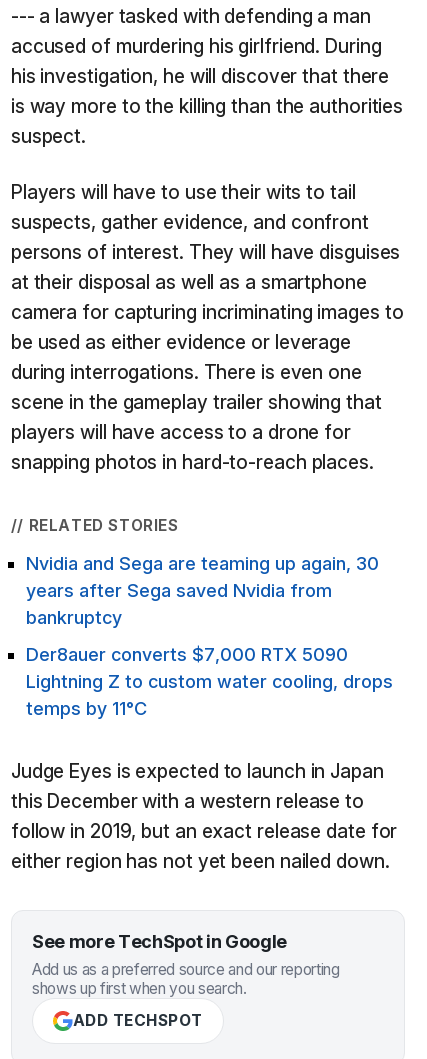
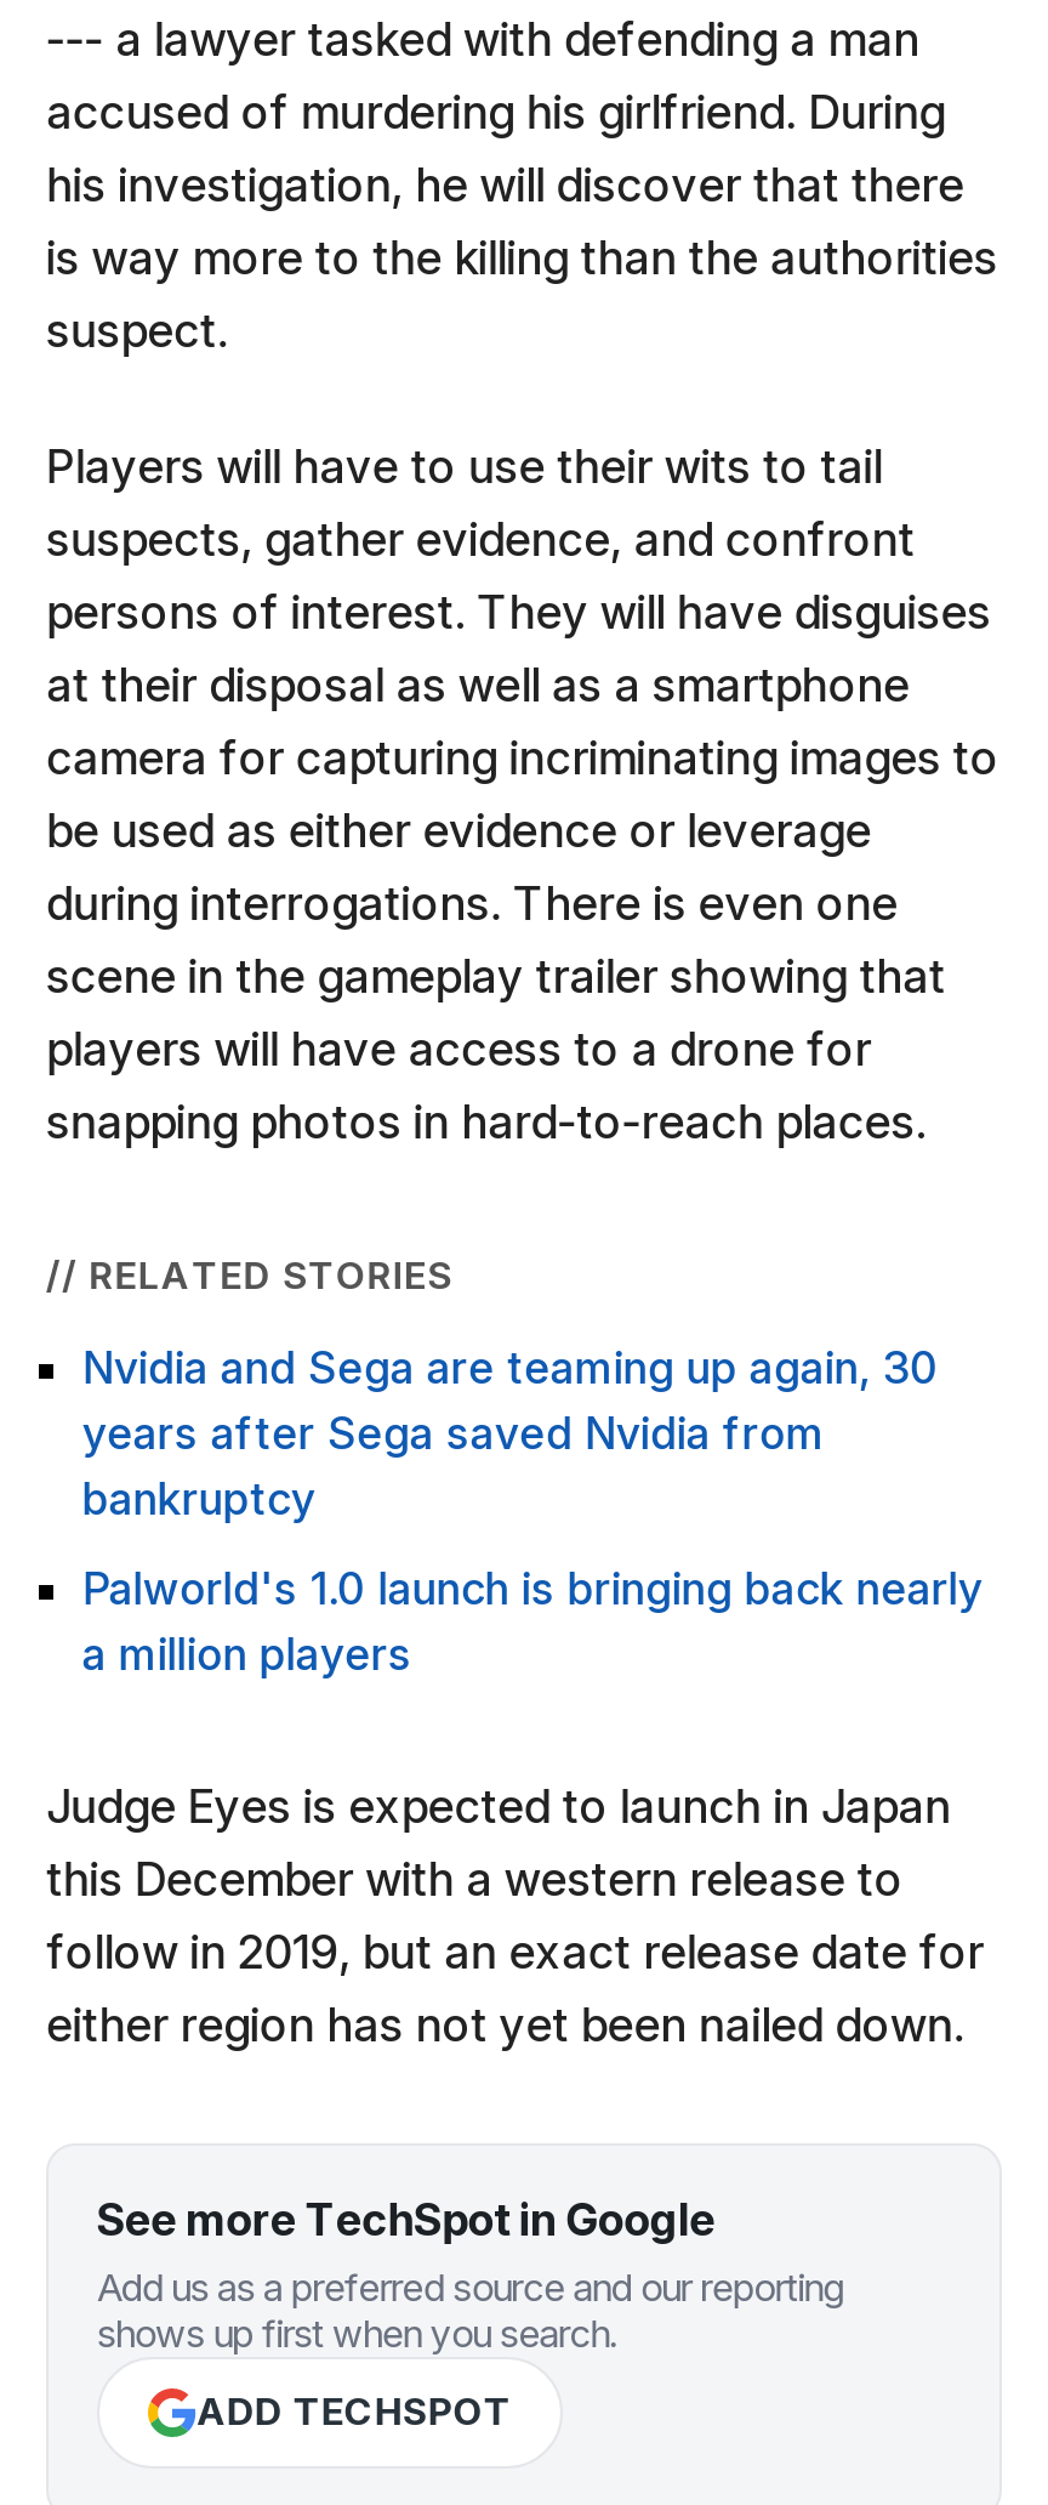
[26,644,393,719] Der8auer converts $7,000 RTX 5090 | Lightning Z to custom water cooling, drops | temps by 11°C -> [82,1563,982,1679] Palworld's 1.0 launch is bringing back nearly | a million players

